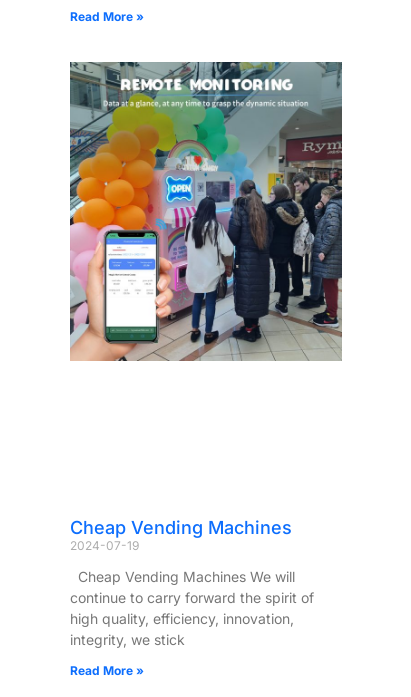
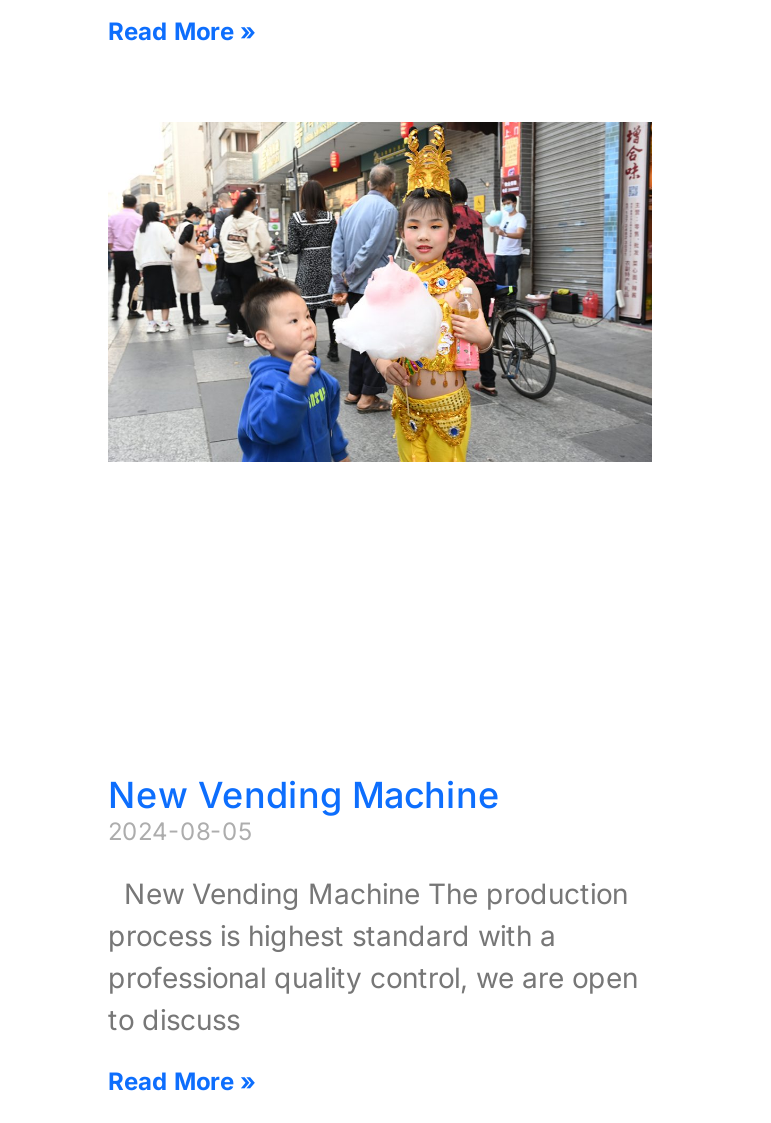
[69,61,343,362] [image] -> [108,120,654,464] [image]
[70,517,292,553] Cheap Vending Machines | 2024-07-19 -> [108,775,500,847] New Vending Machine | 2024-08-05
[70,568,314,648] Cheap Vending Machines We will | continue to carry forward the spirit of | high quality, efficiency, innovation, | integrity, we stick -> [108,877,638,1037] New Vending Machine The production | process is highest standard with a | professional quality control, we are open | to discuss

